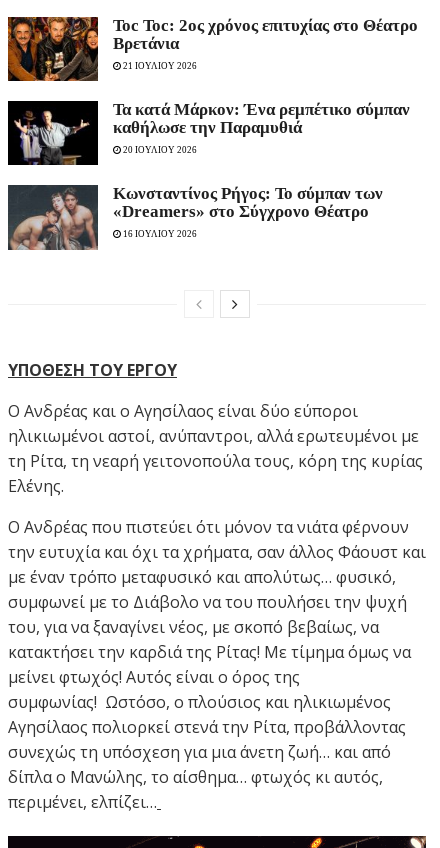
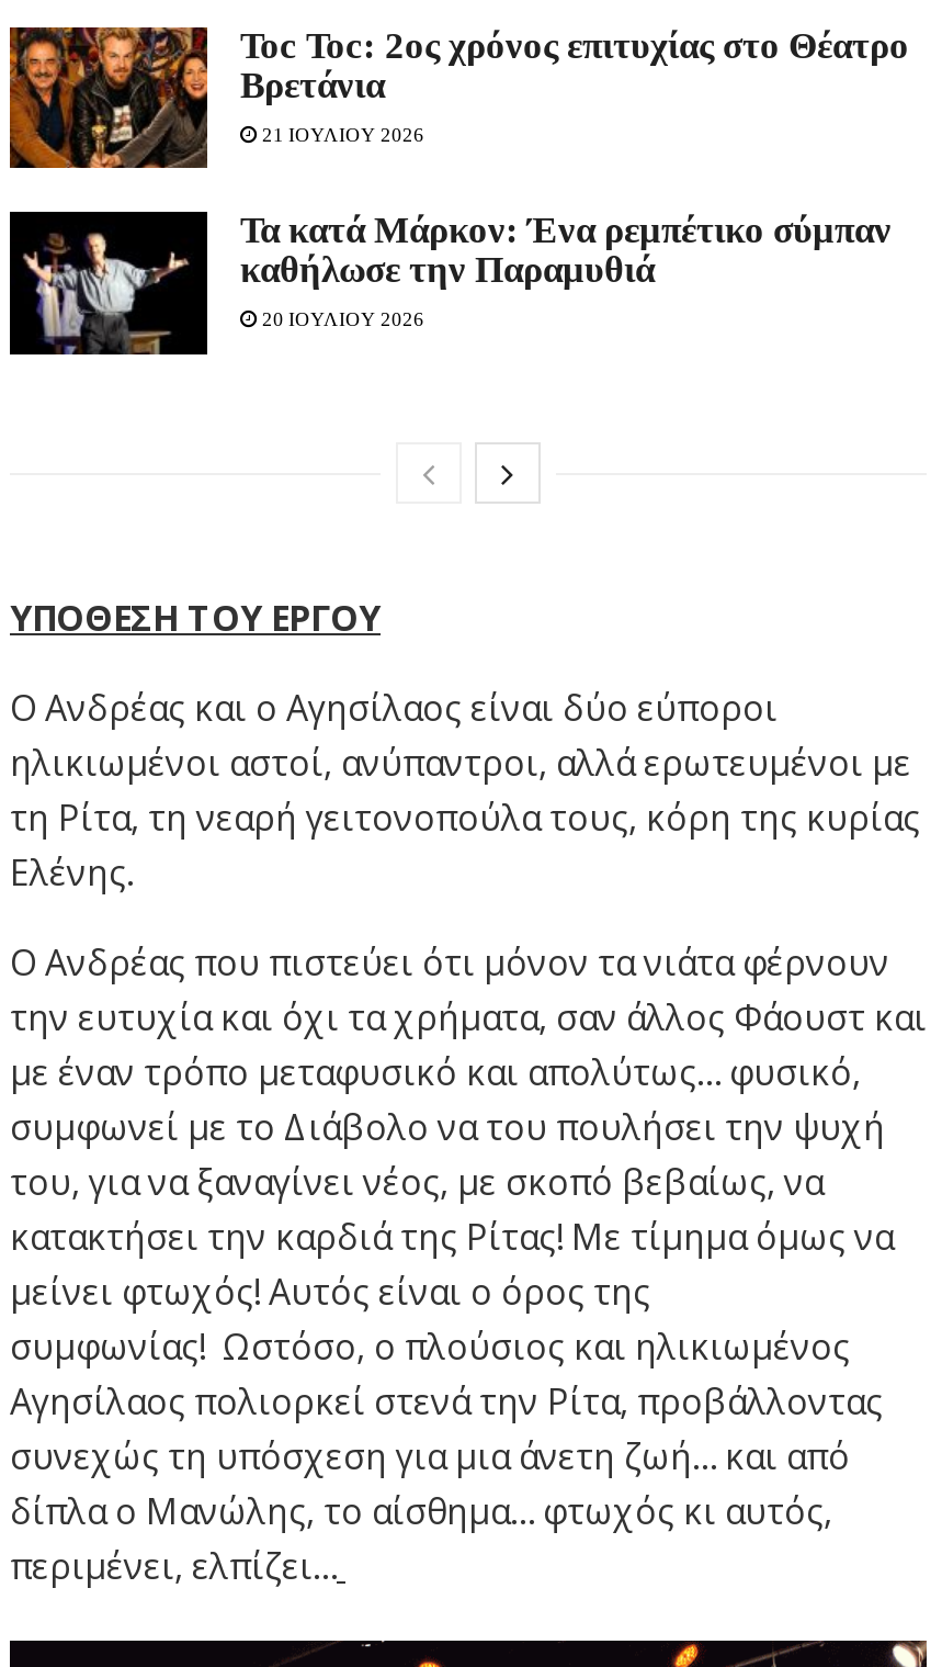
[8,184,383,250] [image] | Κωνσταντίνος Ρήγος: Το σύμπαν των | «Dreamers» στο Σύγχρονο Θέατρο | 16 ΙΟΥΛΙΟΥ 2026 -> none

